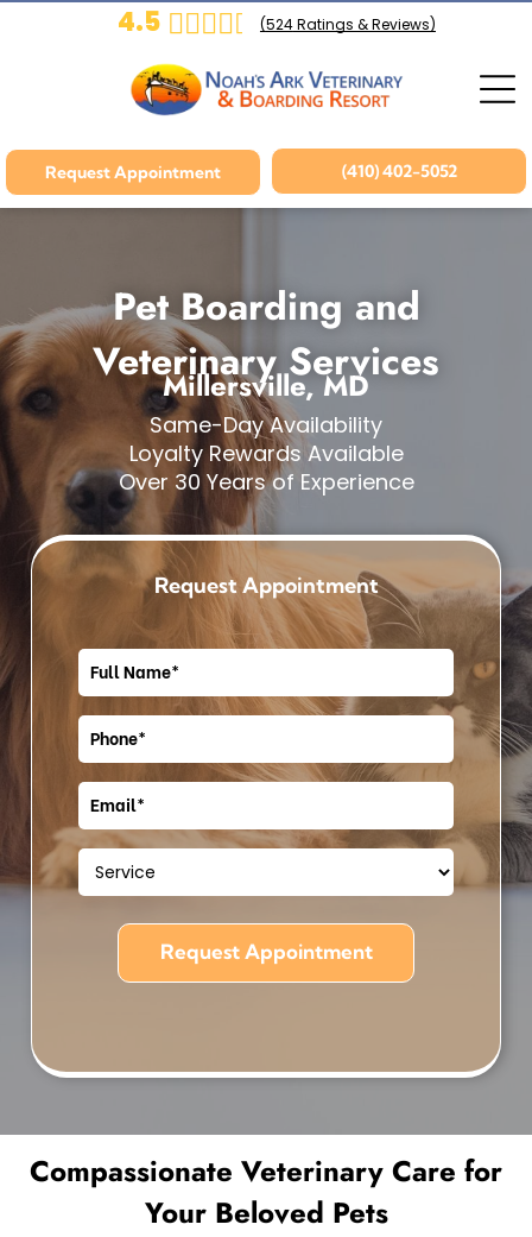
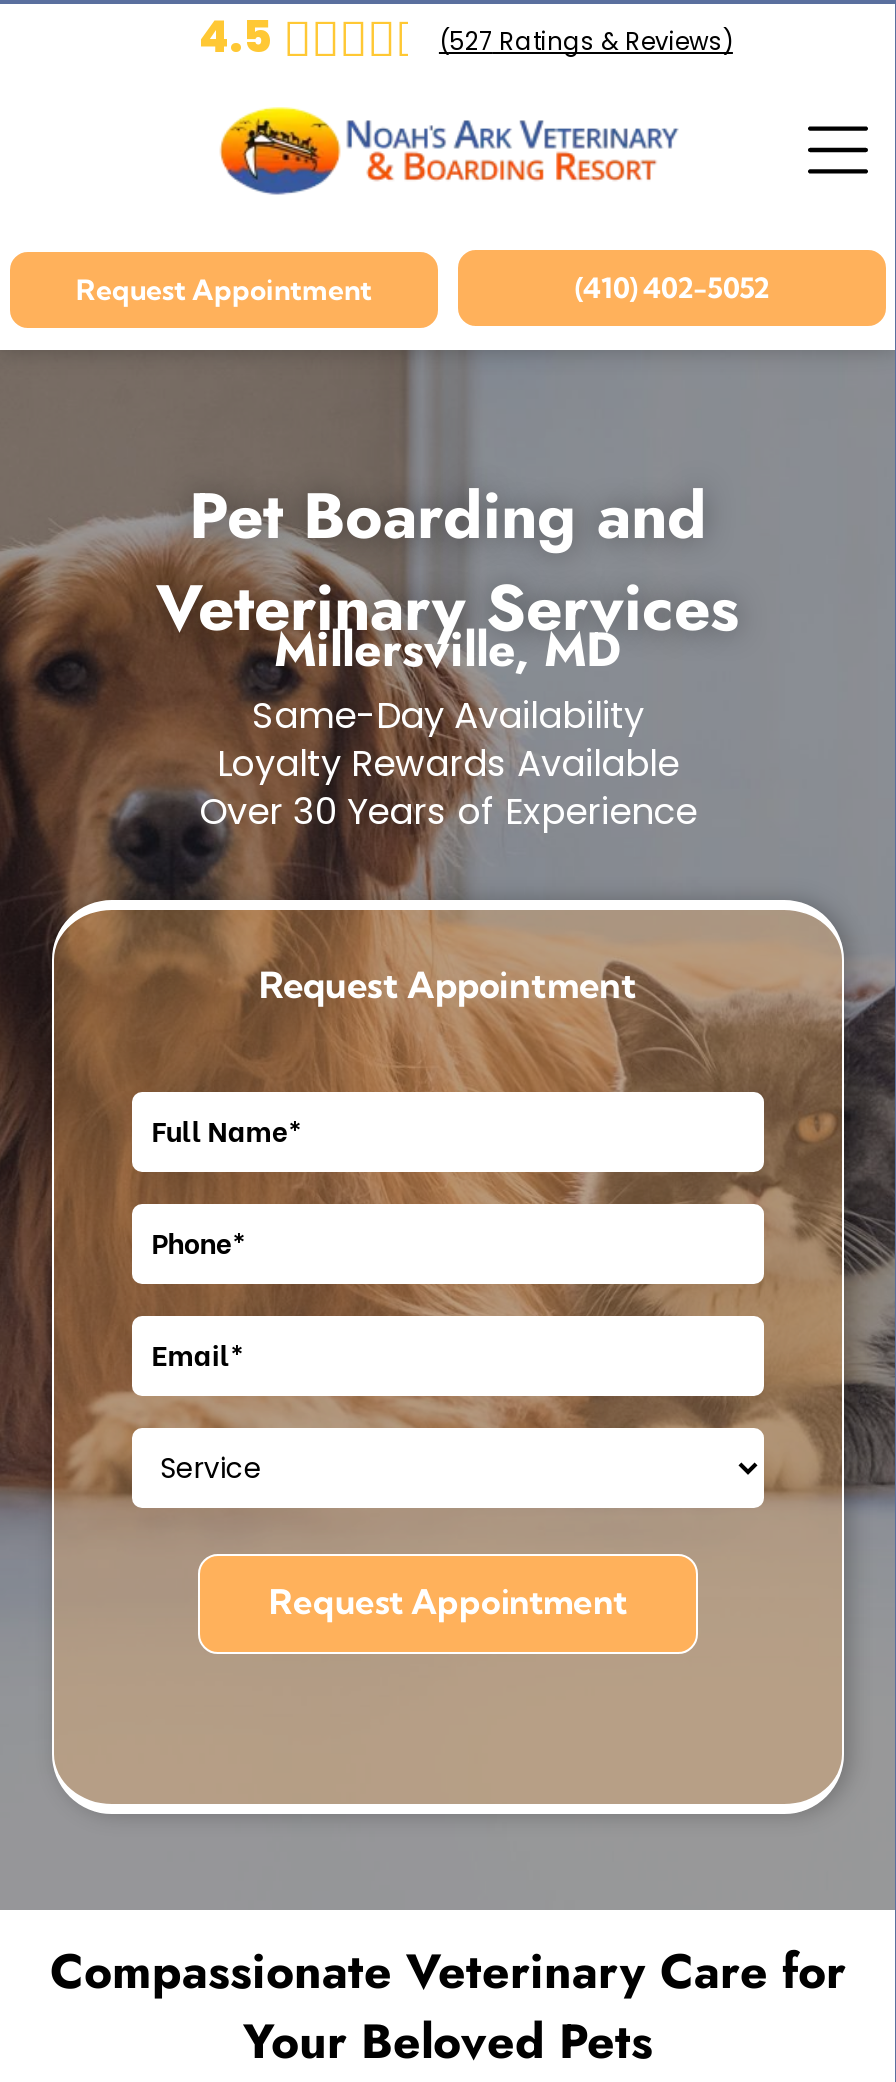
[260,14,436,34] (524 Ratings & Reviews) -> [439,23,733,57] (527 Ratings & Reviews)

